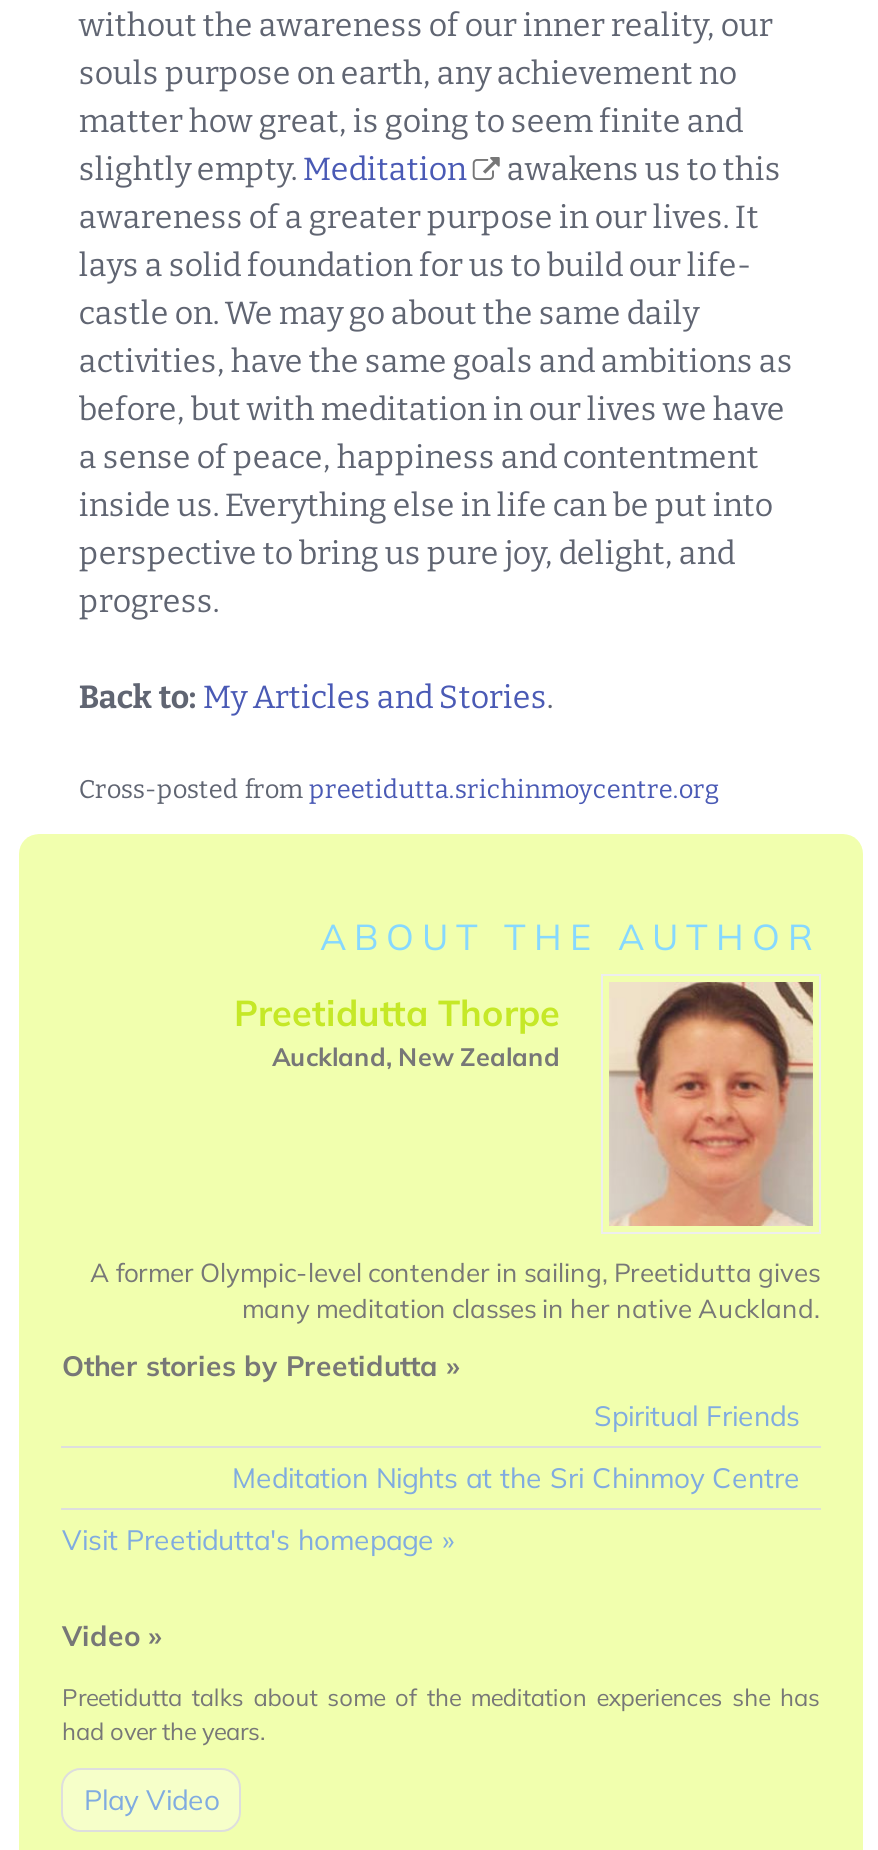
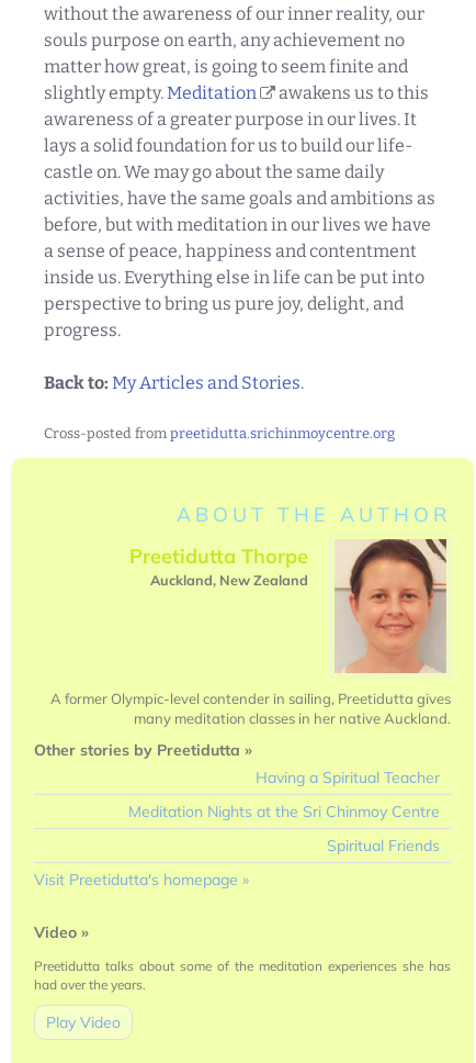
none -> [255,768,439,788] Having a Spiritual Teacher
moved [594,1398,800,1434] -> [326,836,439,856]: Spiritual Friends

